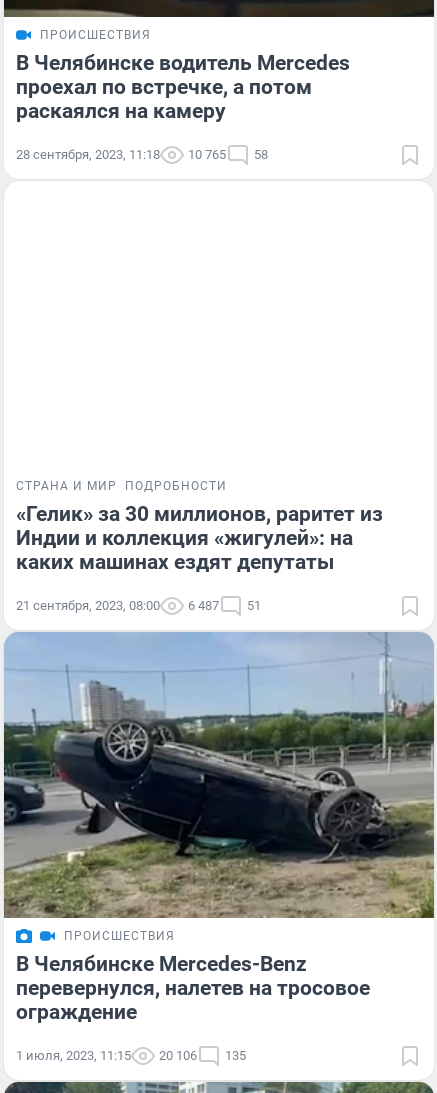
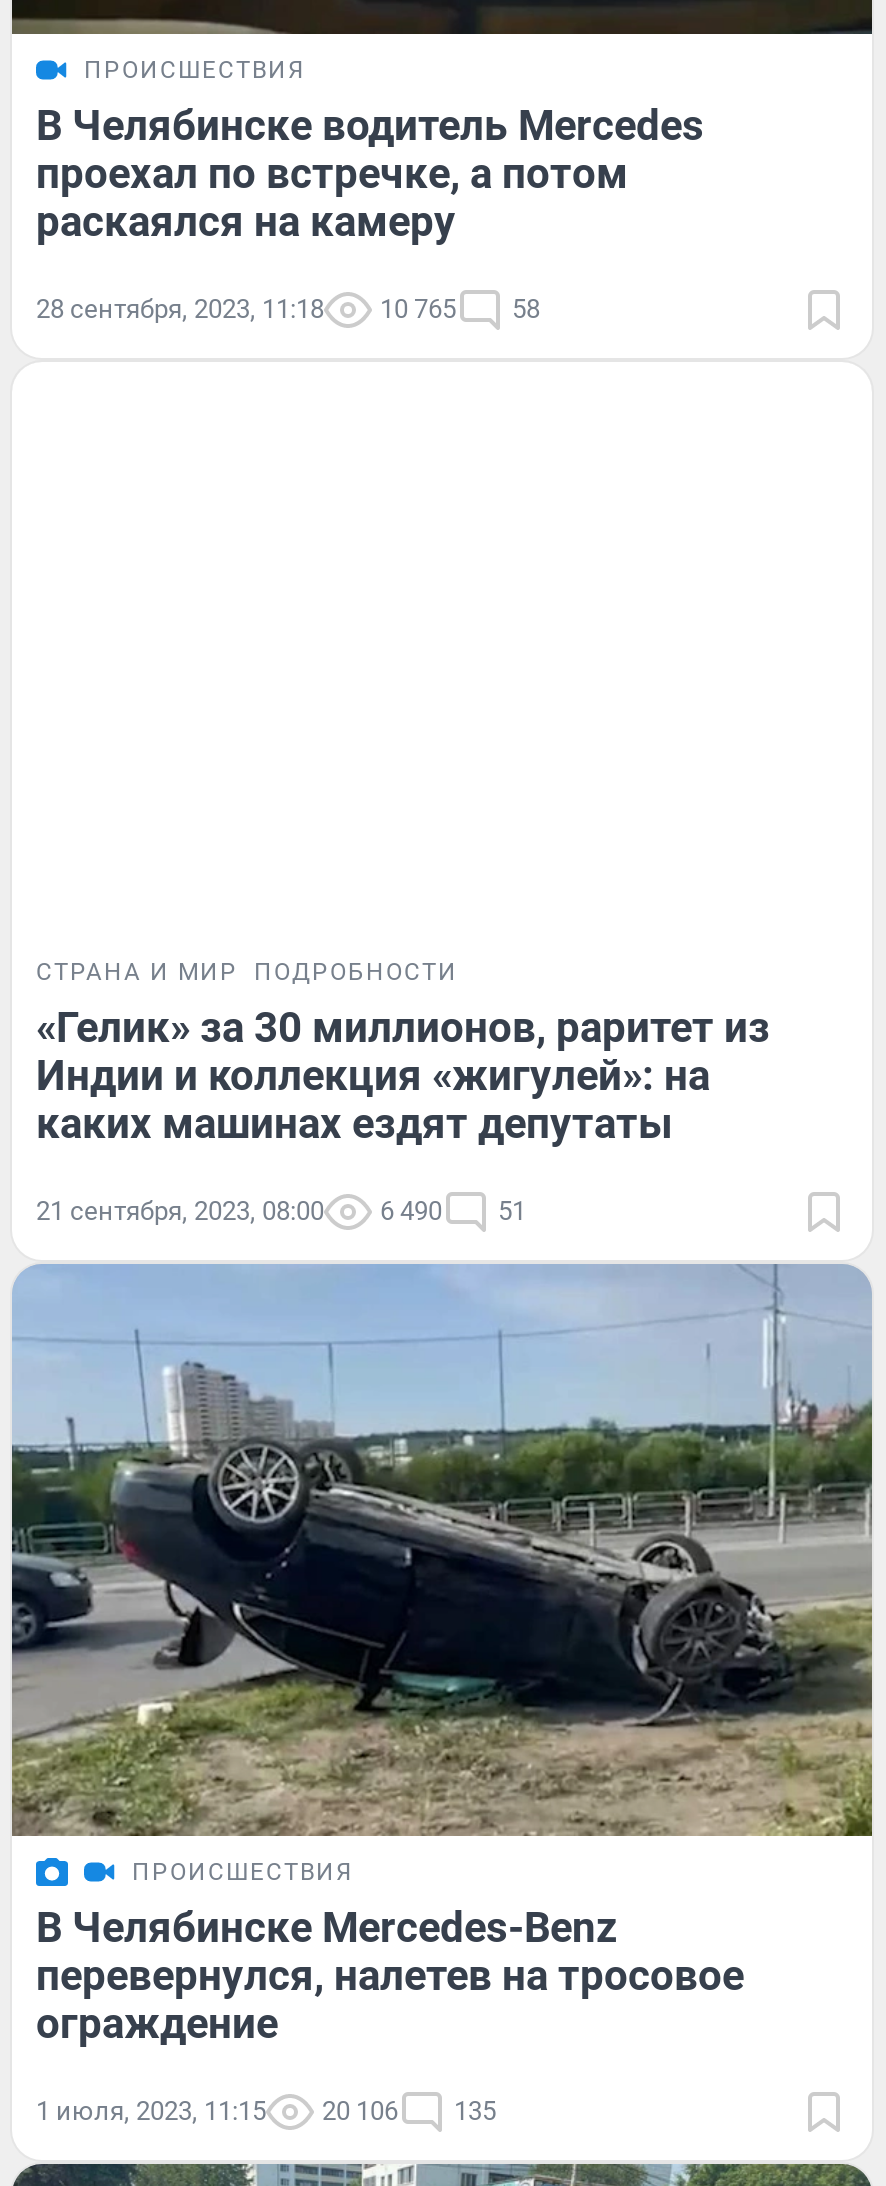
[16,597,261,612] 21 сентября, 2023, 08:00 6 487 51 -> [36,1195,526,1225] 21 сентября, 2023, 08:00 6 490 51

